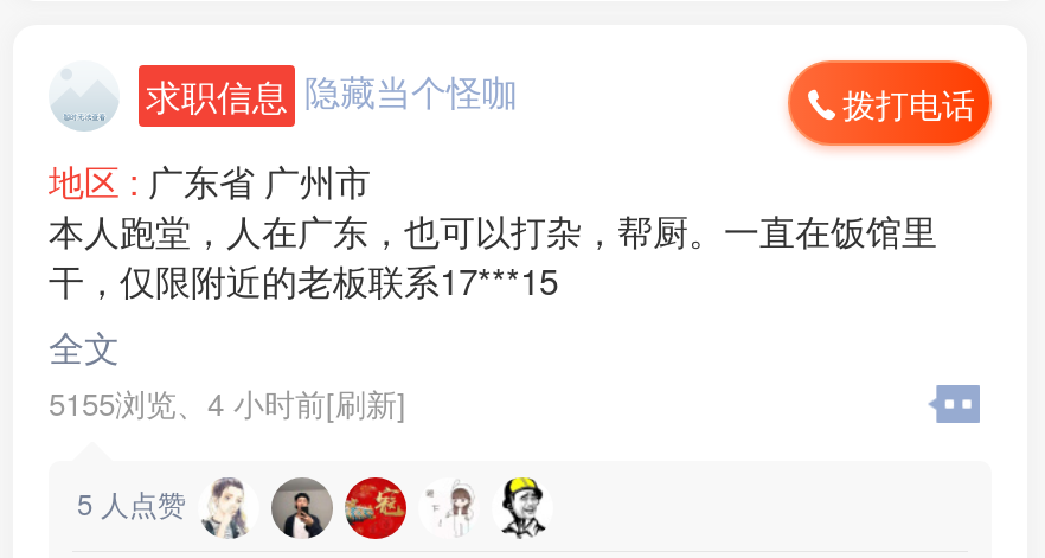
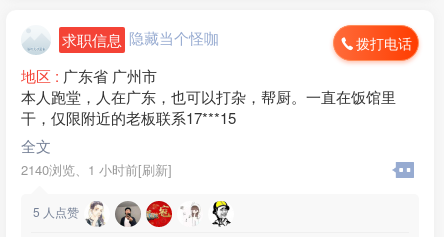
[49,380,406,425] 5155浏览、4 小时前[刷新] -> [21,160,172,179] 2140浏览、1 小时前[刷新]

